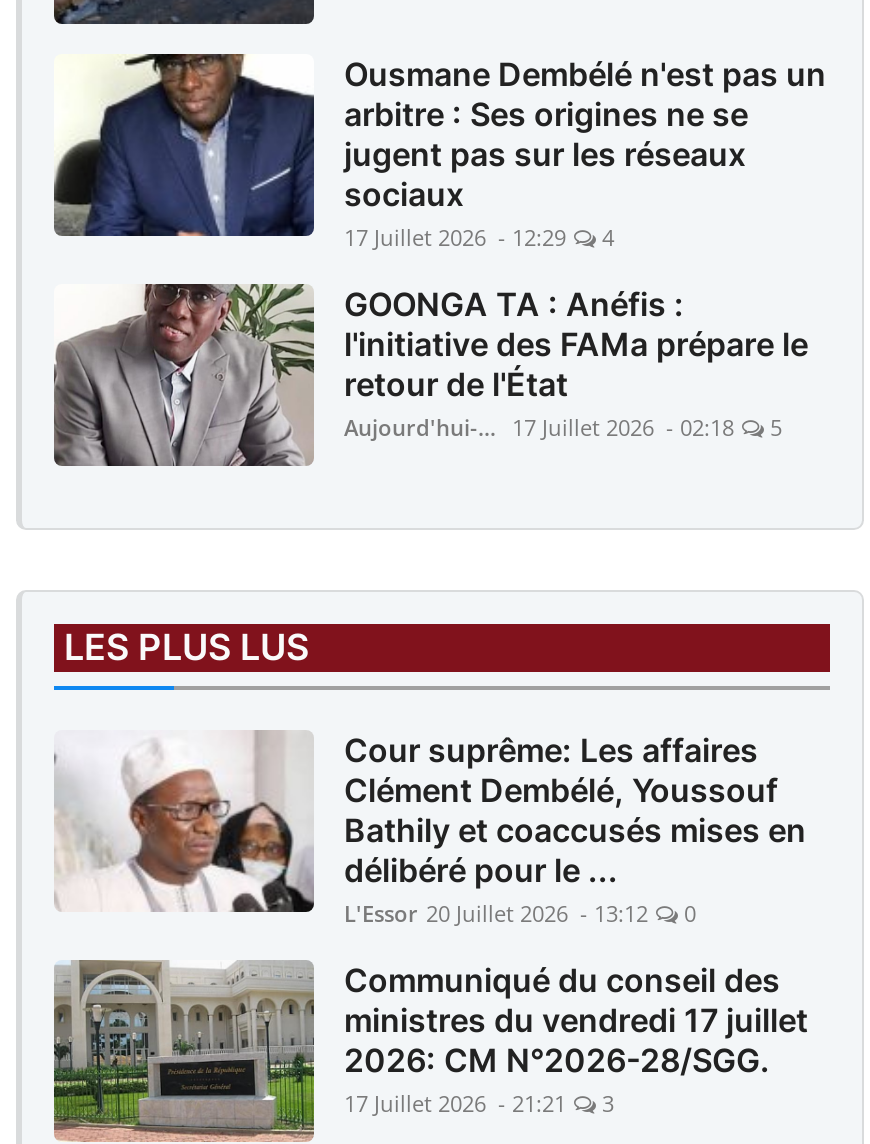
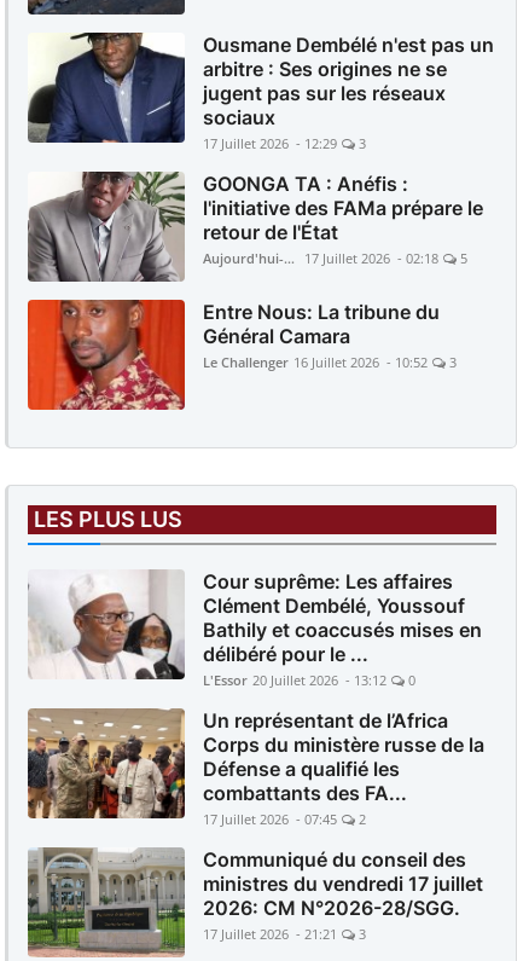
[344,221,614,251] 17 Juillet 2026 - 12:29 4 -> [203,134,366,152] 17 Juillet 2026 - 12:29 3
none -> [27,299,457,411] [image] | Entre Nous: La tribune du | Général Camara | Le Challenger 16 Juillet 2026 - 10:52 | 3
none -> [28,707,484,828] [image] | Un représentant de l’Africa | Corps du ministère russe de la | Défense a qualifié les | combattants des FA... | 17 Juillet 2026 - 07:45 | 2

